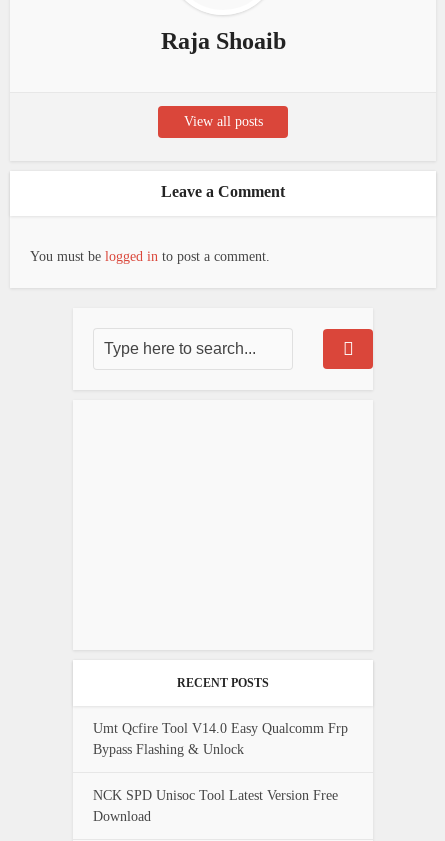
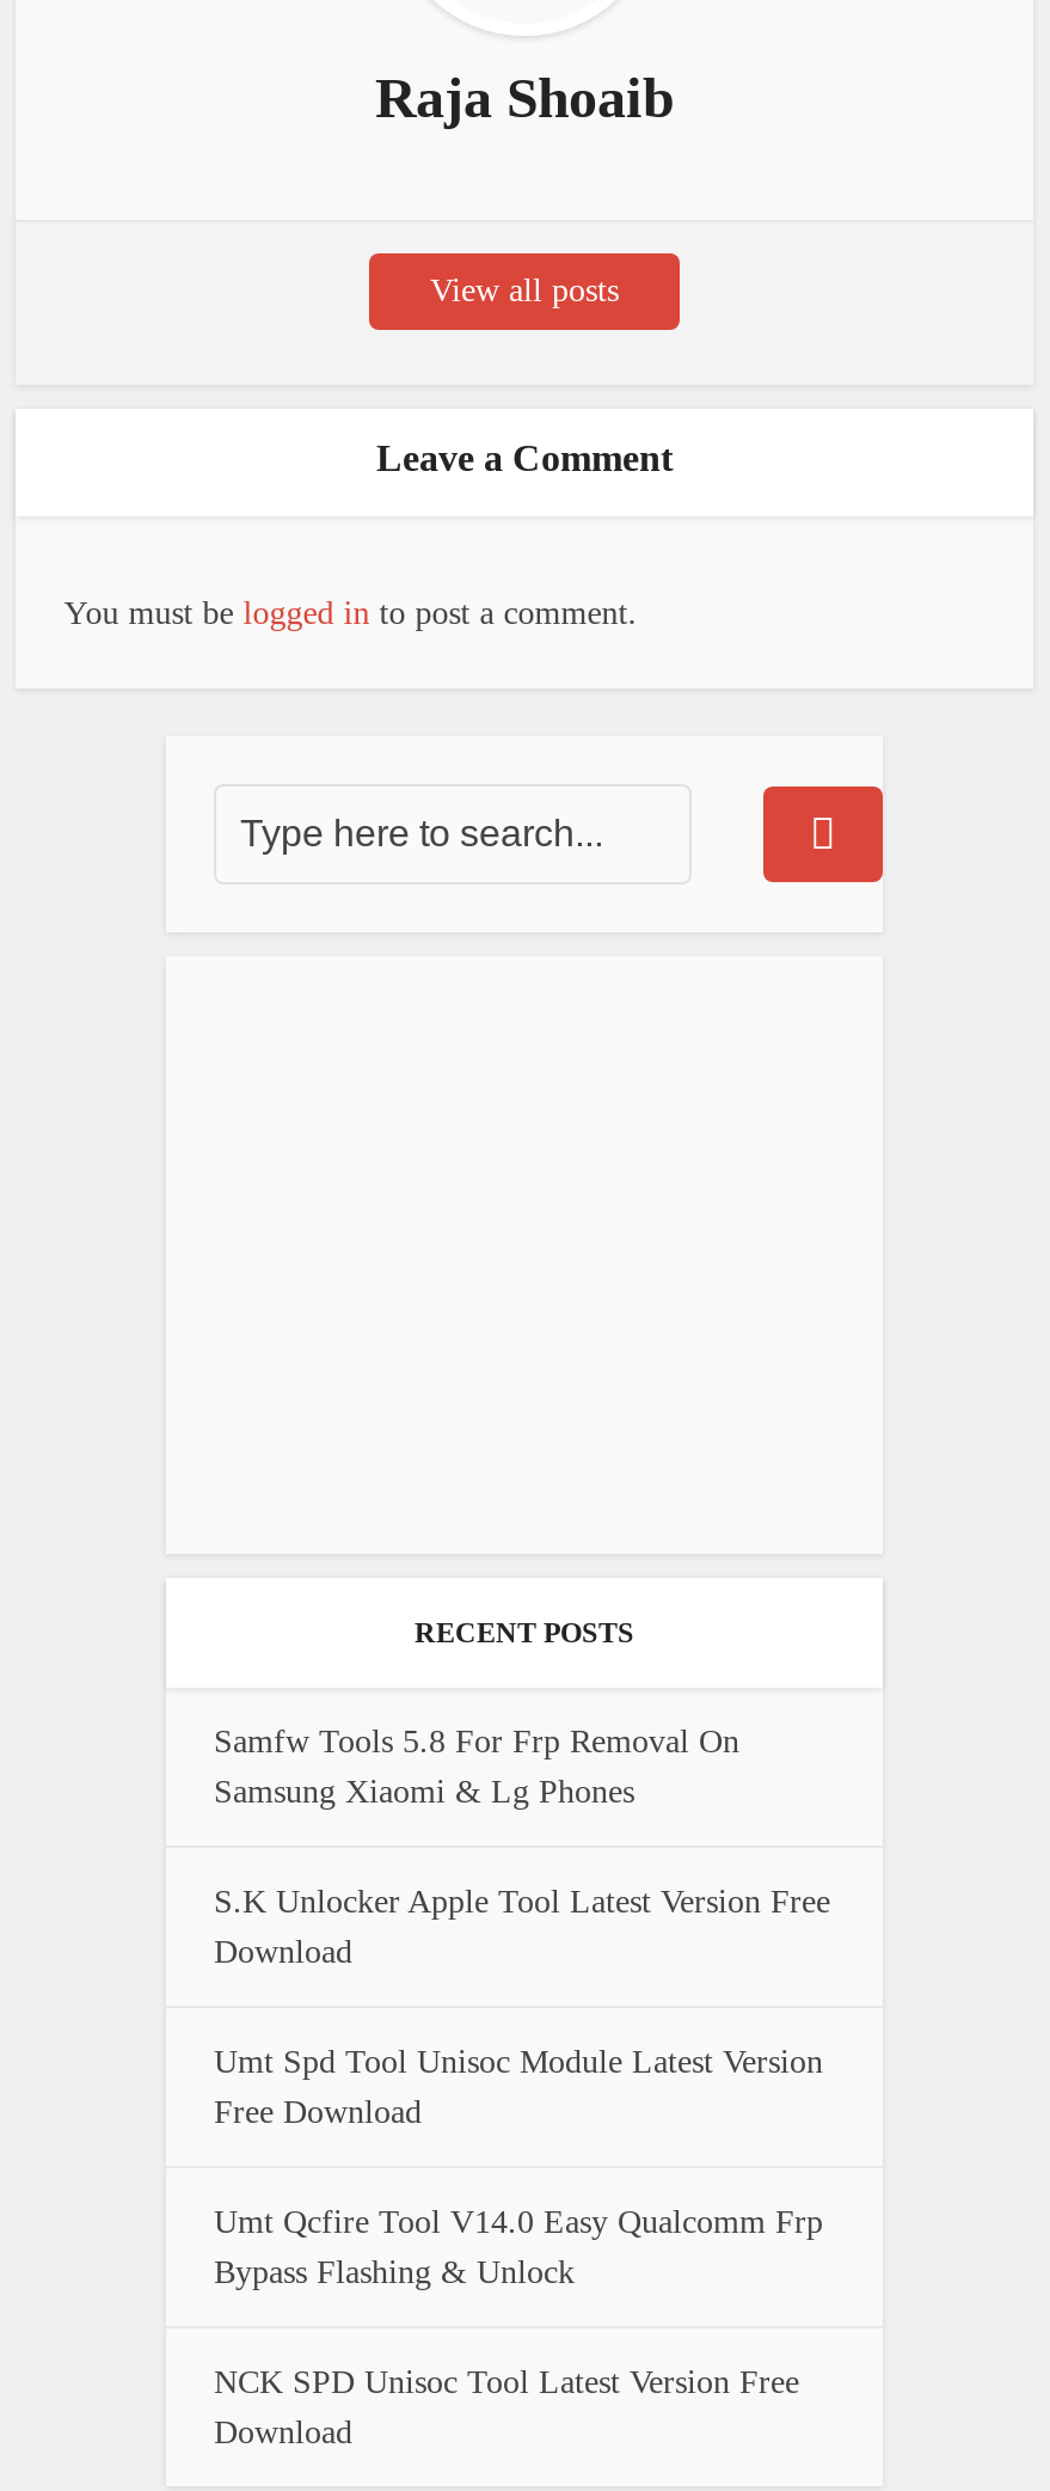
none -> [214,1723,830,2130] Samfw Tools 5.8 For Frp Removal On | Samsung Xiaomi & Lg Phones | S.K Unlocker Apple Tool Latest Version Free | Download | Umt Spd Tool Unisoc Module Latest Version | Free Download

